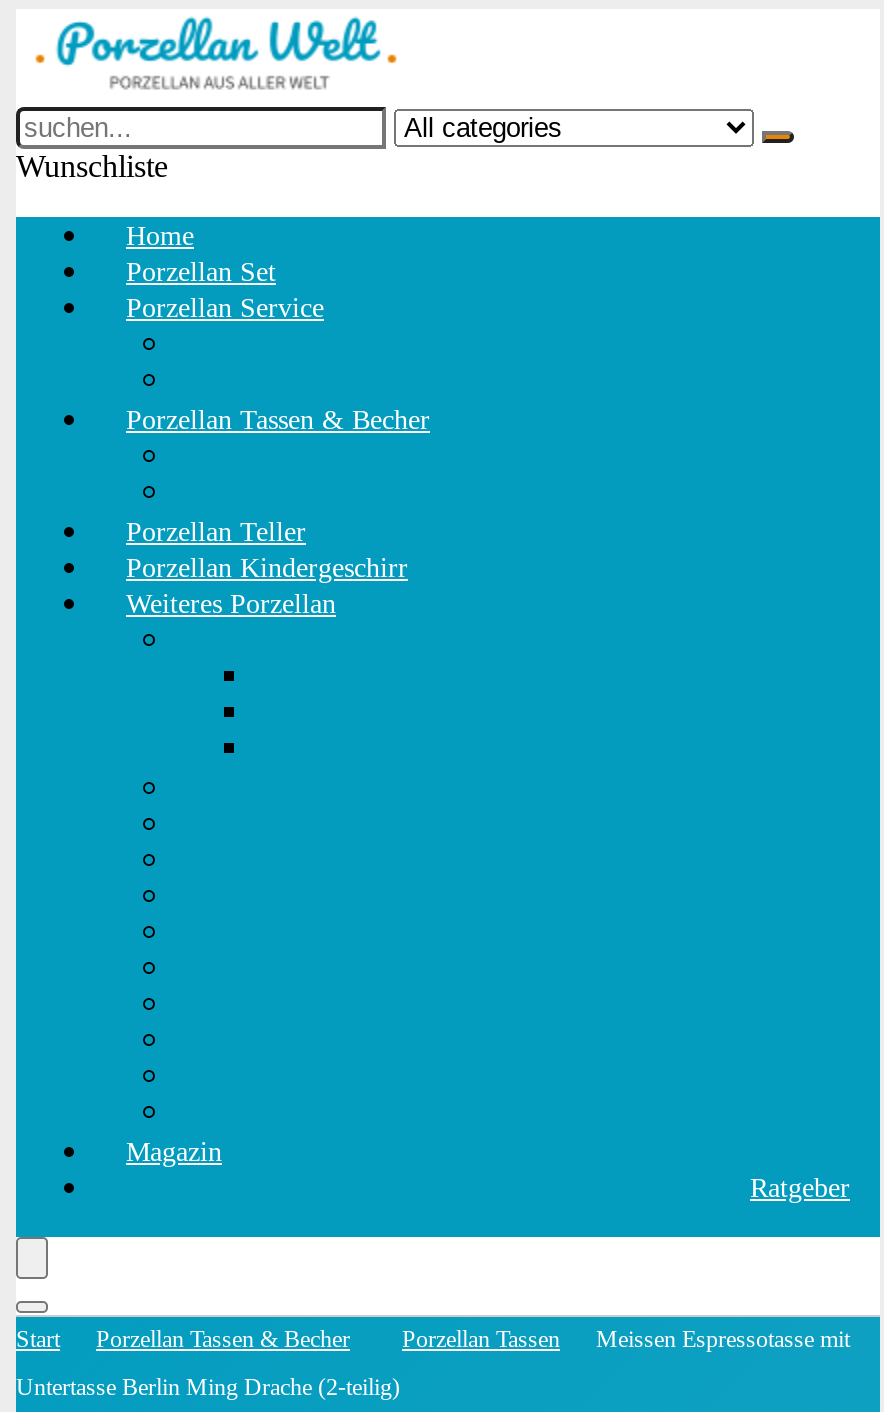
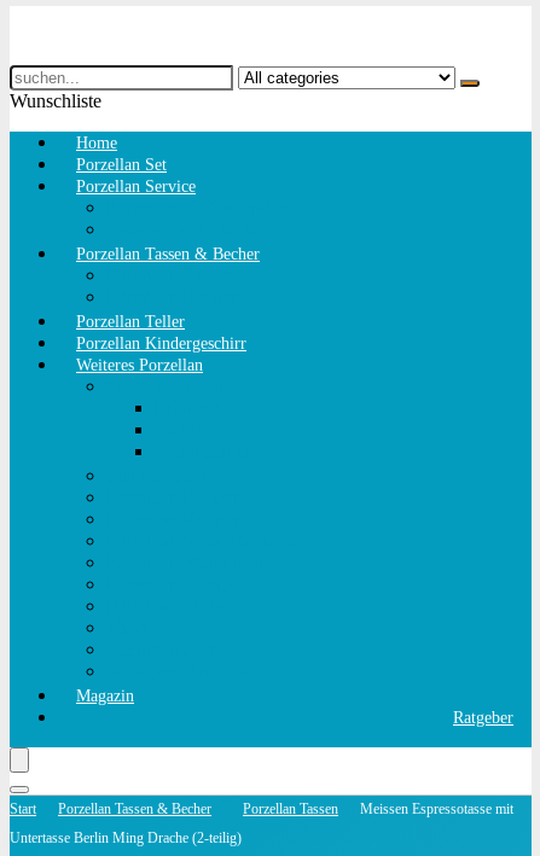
[34,15,398,89] [image] -> none

